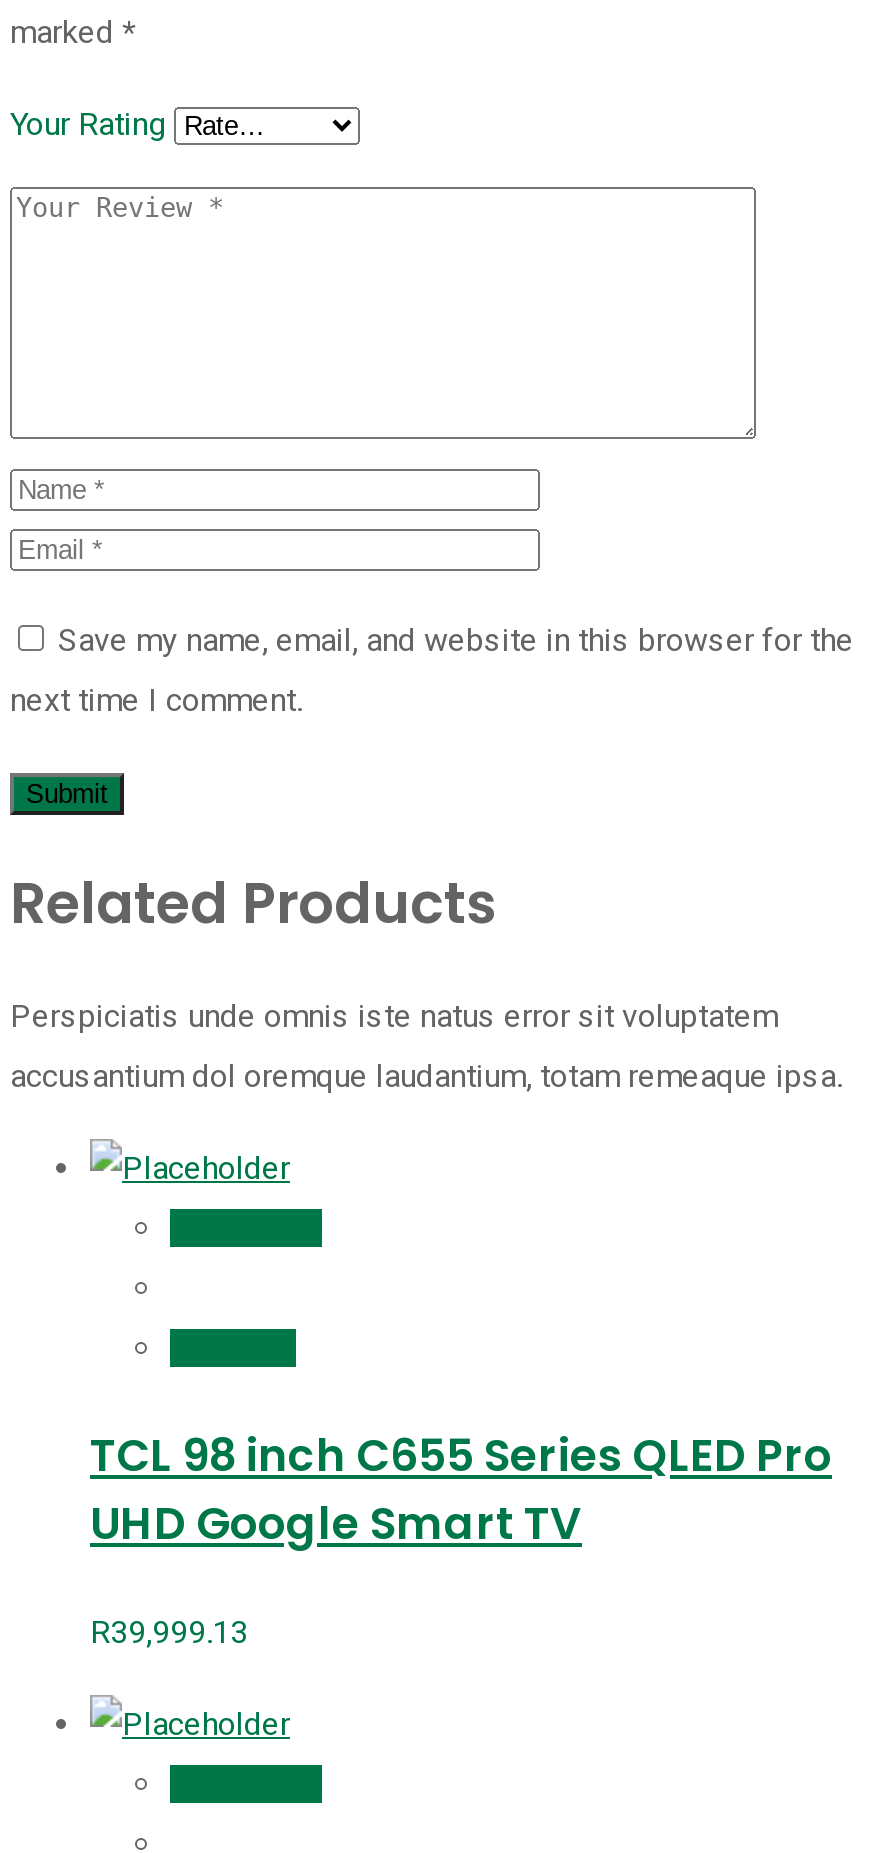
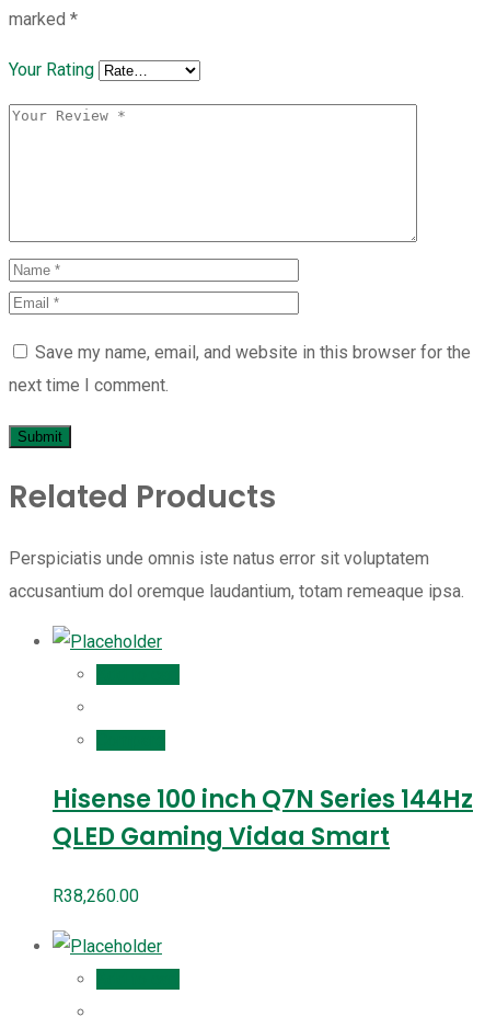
[90,1426,832,1556] TCL 98 inch C655 Series QLED Pro | UHD Google Smart TV -> [53,783,473,854] Hisense 100 inch Q7N Series 144Hz | QLED Gaming Vidaa Smart
[90,1614,248,1652] R39,999.13 -> [53,886,139,907] R38,260.00

